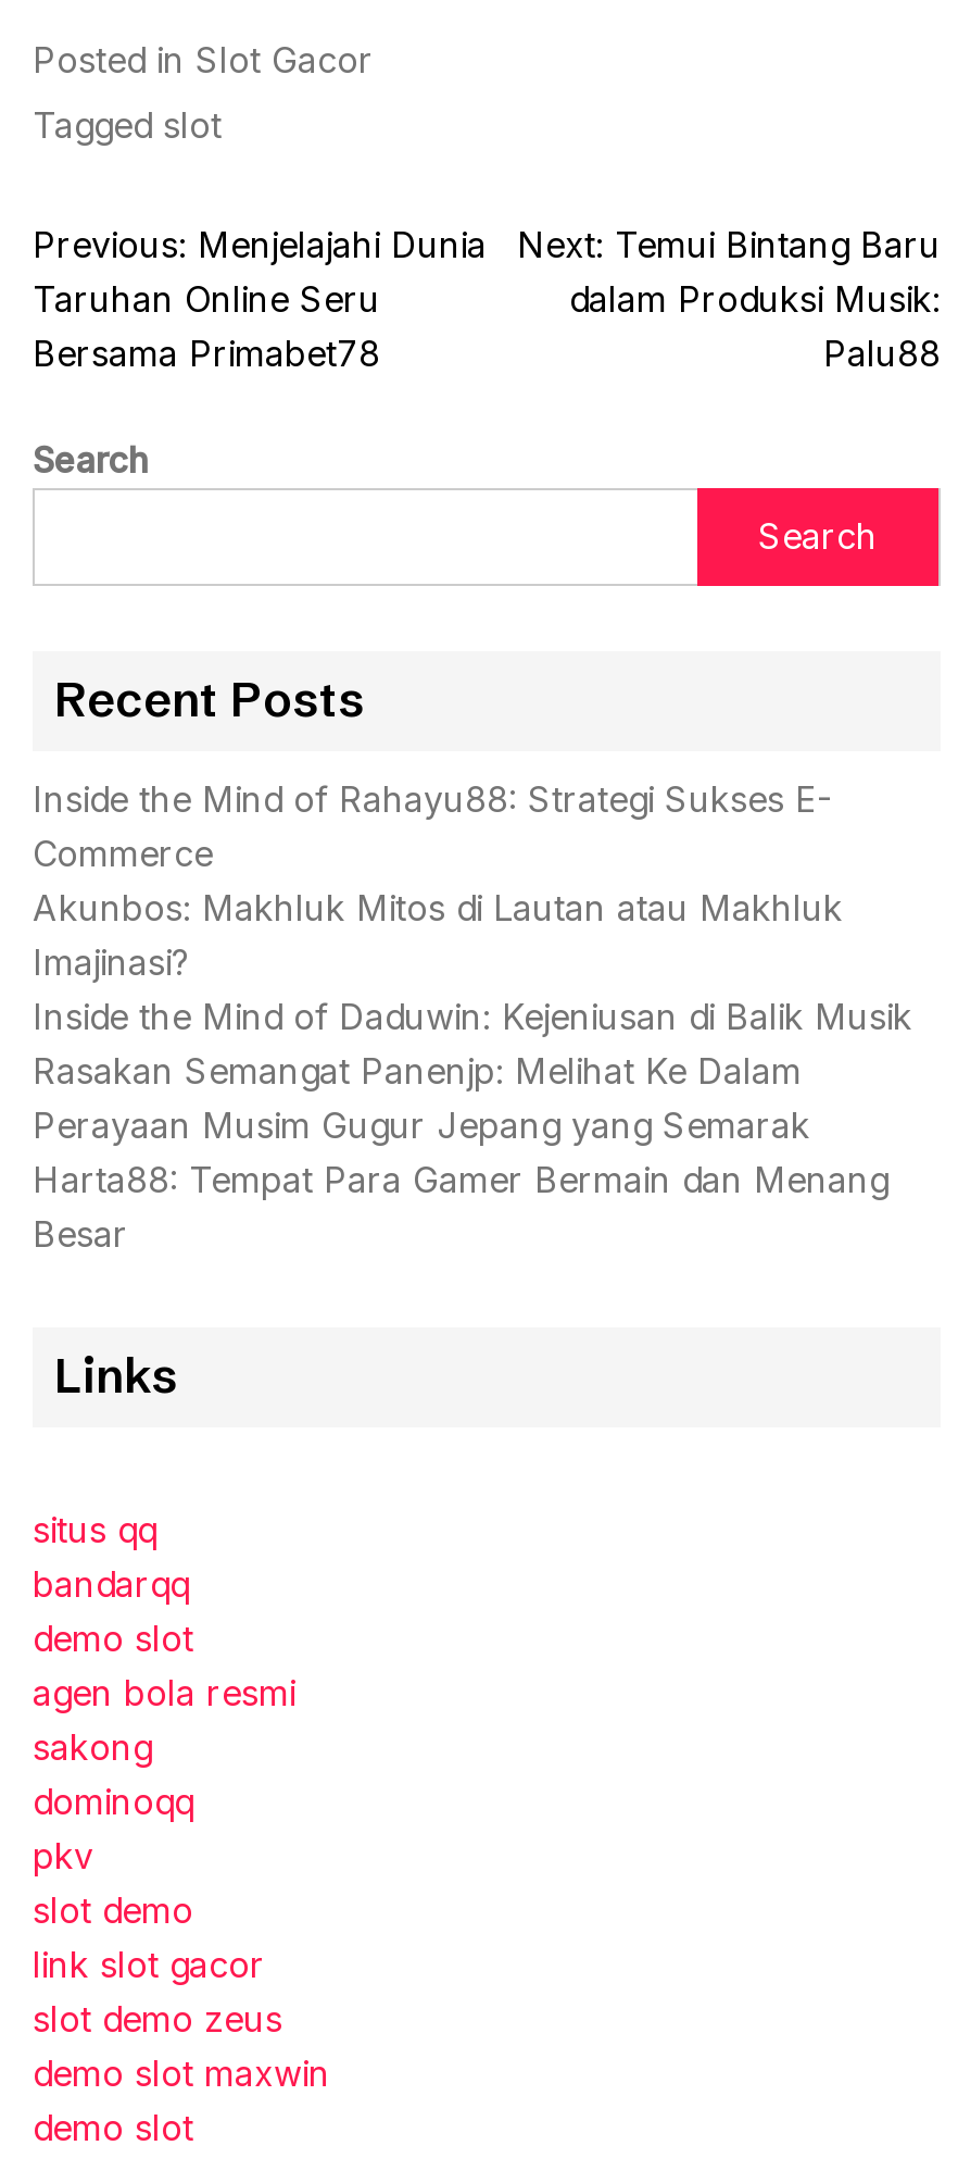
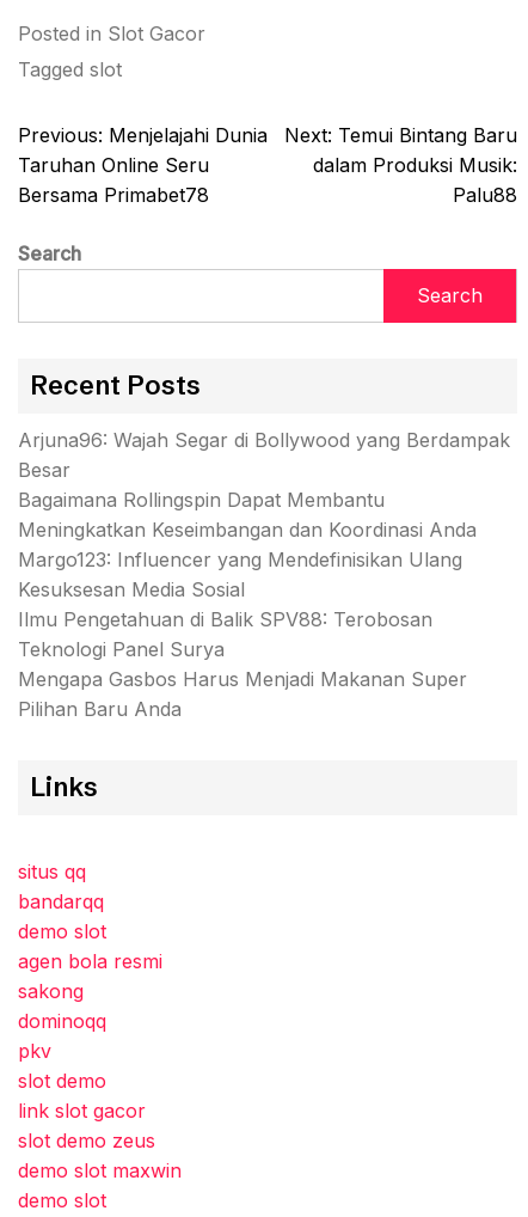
[33,777,912,1201] Inside the Mind of Rahayu88: Strategi Sukses E- | Commerce | Akunbos: Makhluk Mitos di Lautan atau Makhluk | Imajinasi? | Inside the Mind of Daduwin: Kejeniusan di Balik Musik | Rasakan Semangat Panenjp: Melihat Ke Dalam | Perayaan Musim Gugur Jepang yang Semarak | Harta88: Tempat Para Gamer Bermain dan Menang -> [18,428,510,452] Arjuna96: Wajah Segar di Bollywood yang Berdampak
moved [33,1212,128,1256] -> [18,458,70,482]: Besar
none -> [18,488,477,721] Bagaimana Rollingspin Dapat Membantu | Meningkatkan Keseimbangan dan Koordinasi Anda | Margo123: Influencer yang Mendefinisikan Ulang | Kesuksesan Media Sosial | Ilmu Pengetahuan di Balik SPV88: Terobosan | Teknologi Panel Surya | Mengapa Gasbos Harus Menjadi Makanan Super | Pilihan Baru Anda

